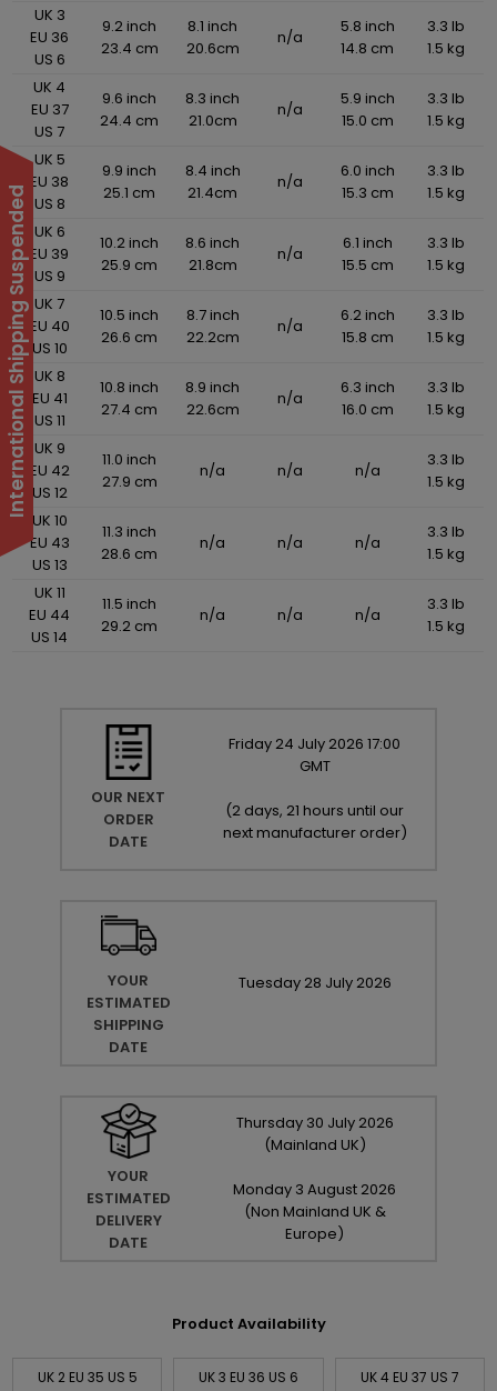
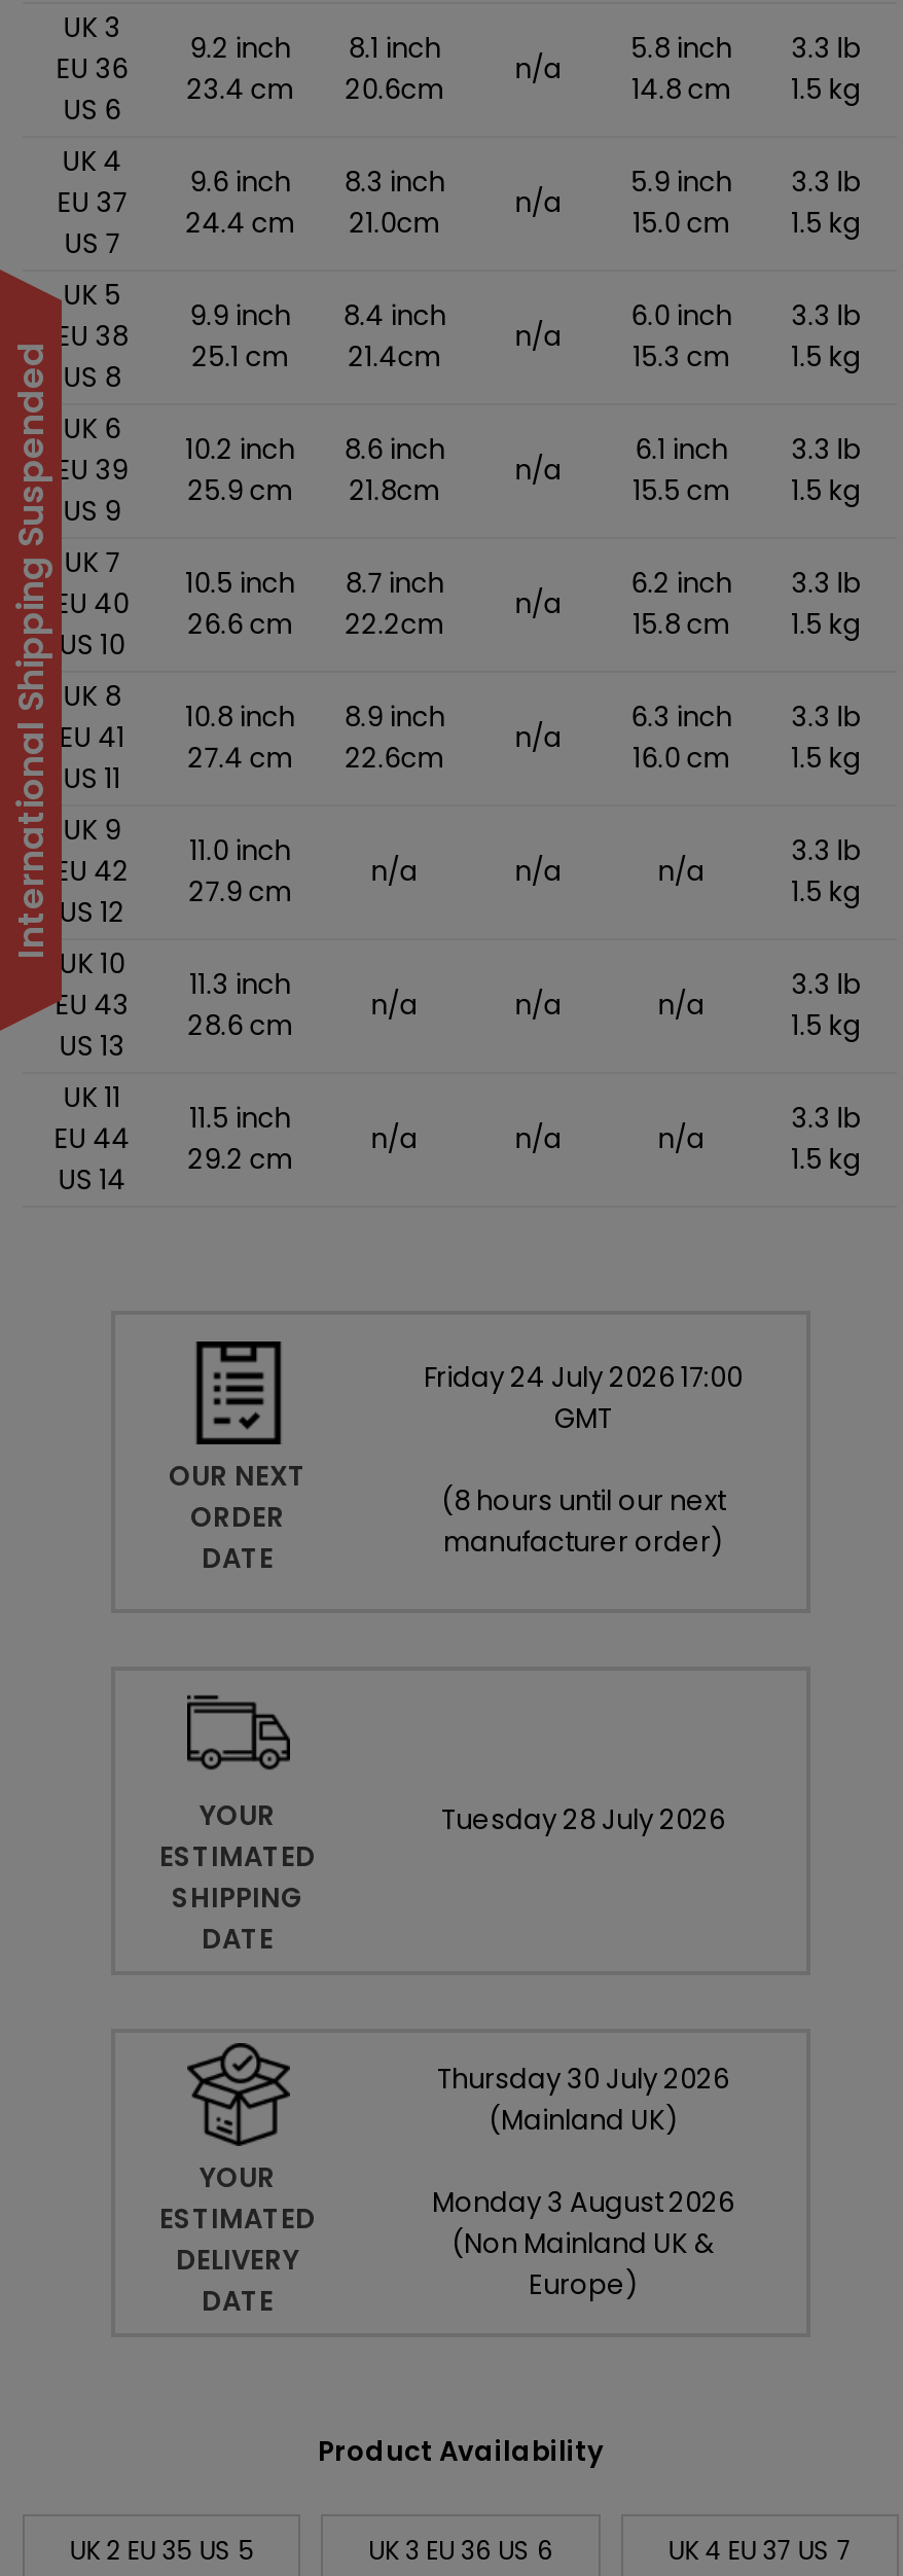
[222,799,407,843] (2 days, 21 hours until our | next manufacturer order) -> [441,1480,725,1561] (8 hours until our next | manufacturer order)

